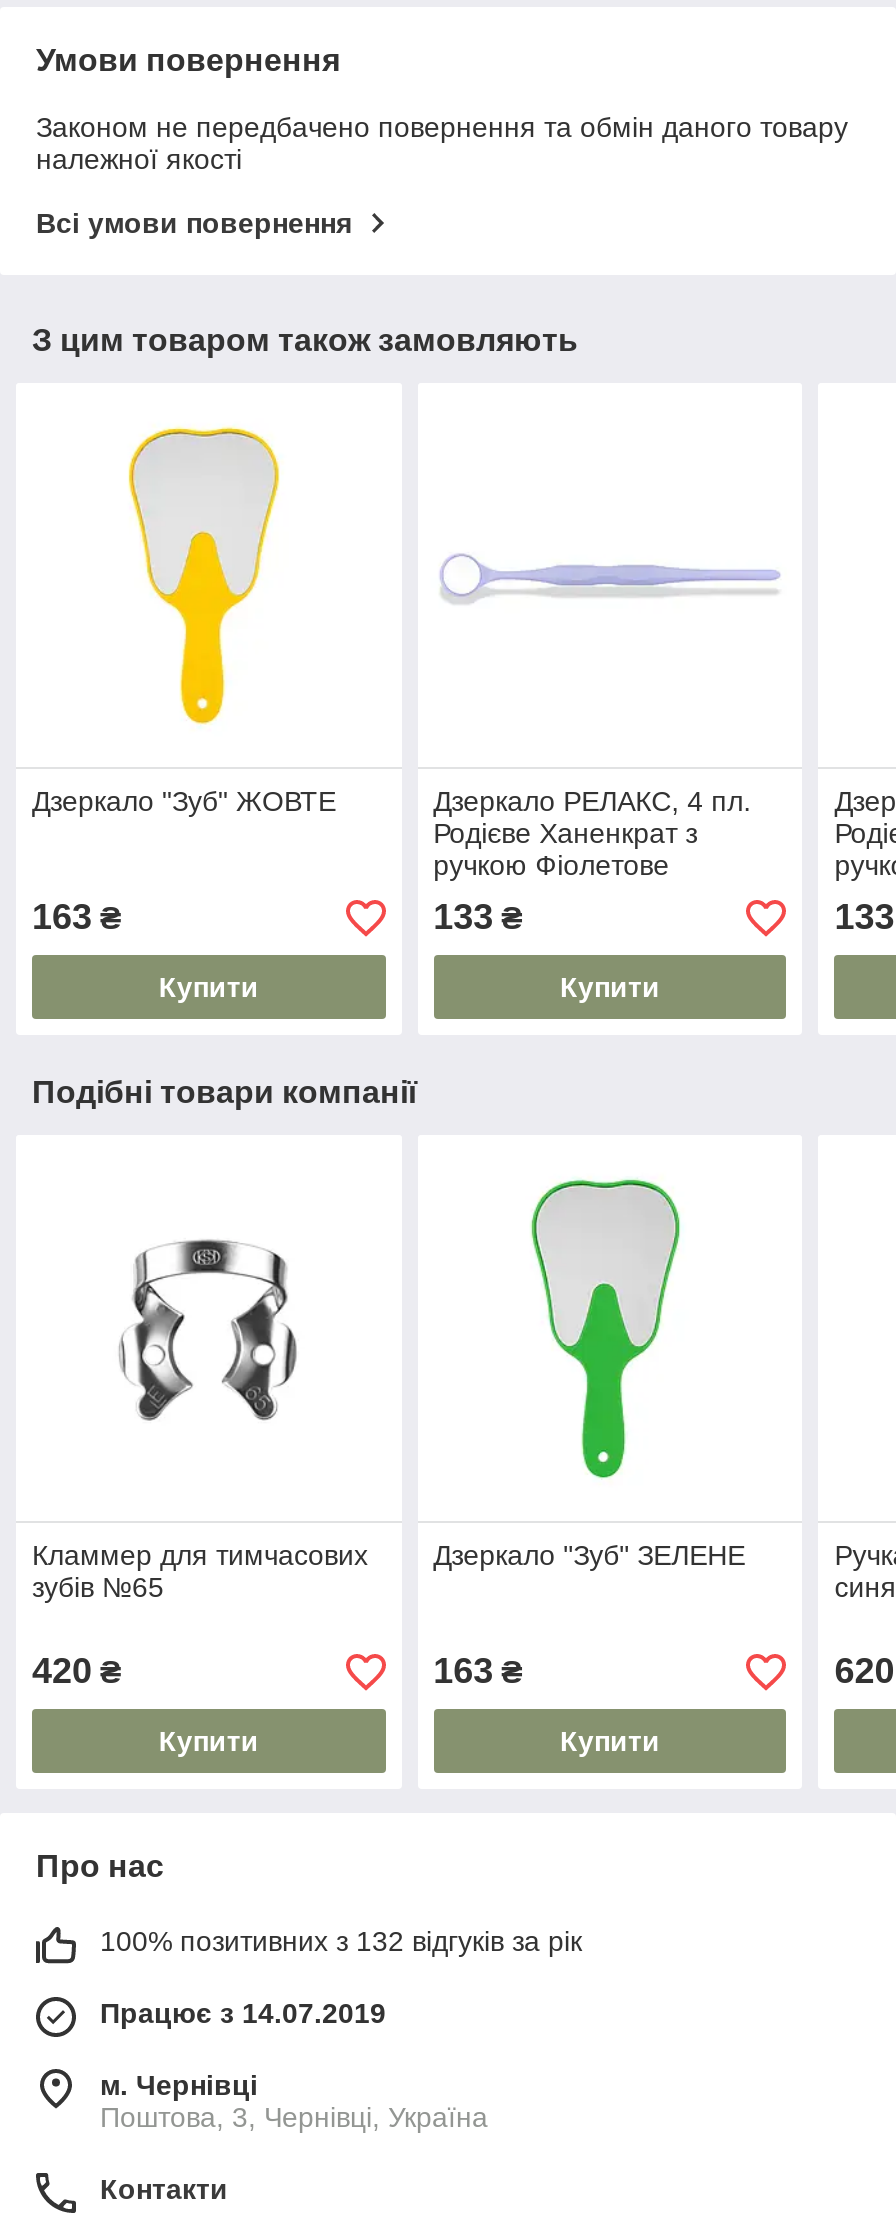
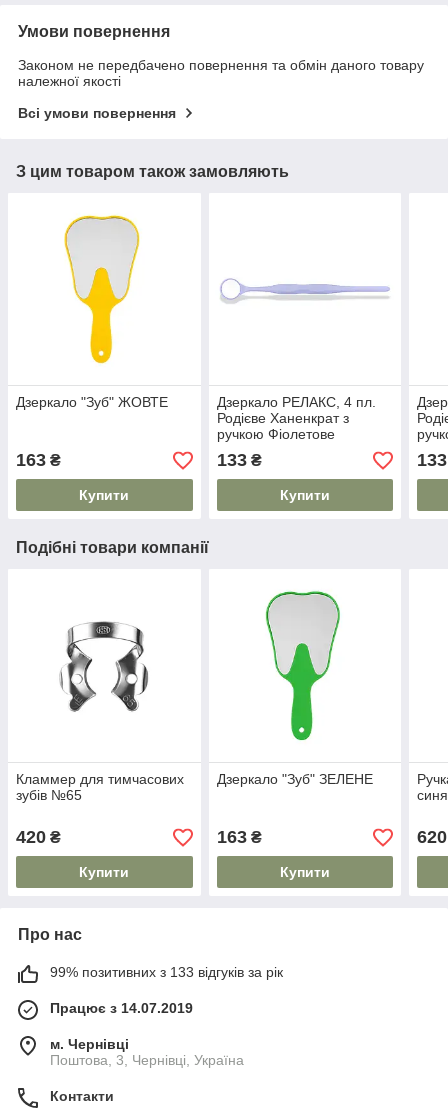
[100,1925,582,1957] 100% позитивних з 132 відгуків за рік -> [50,964,283,980] 99% позитивних з 133 відгуків за рік

